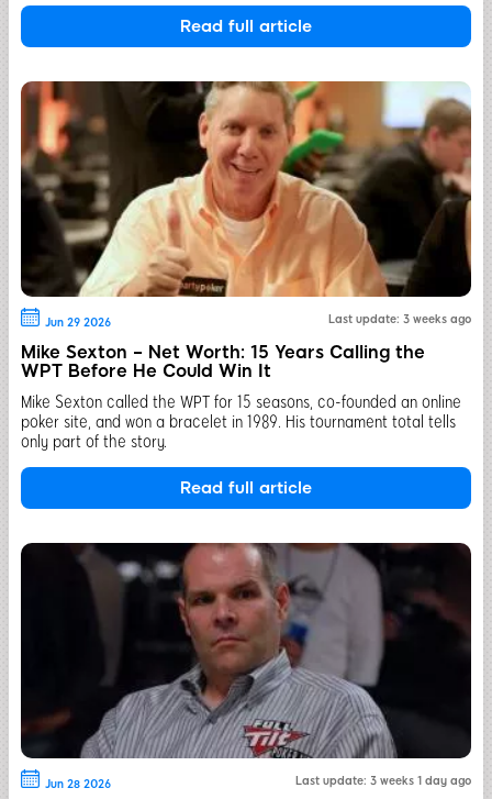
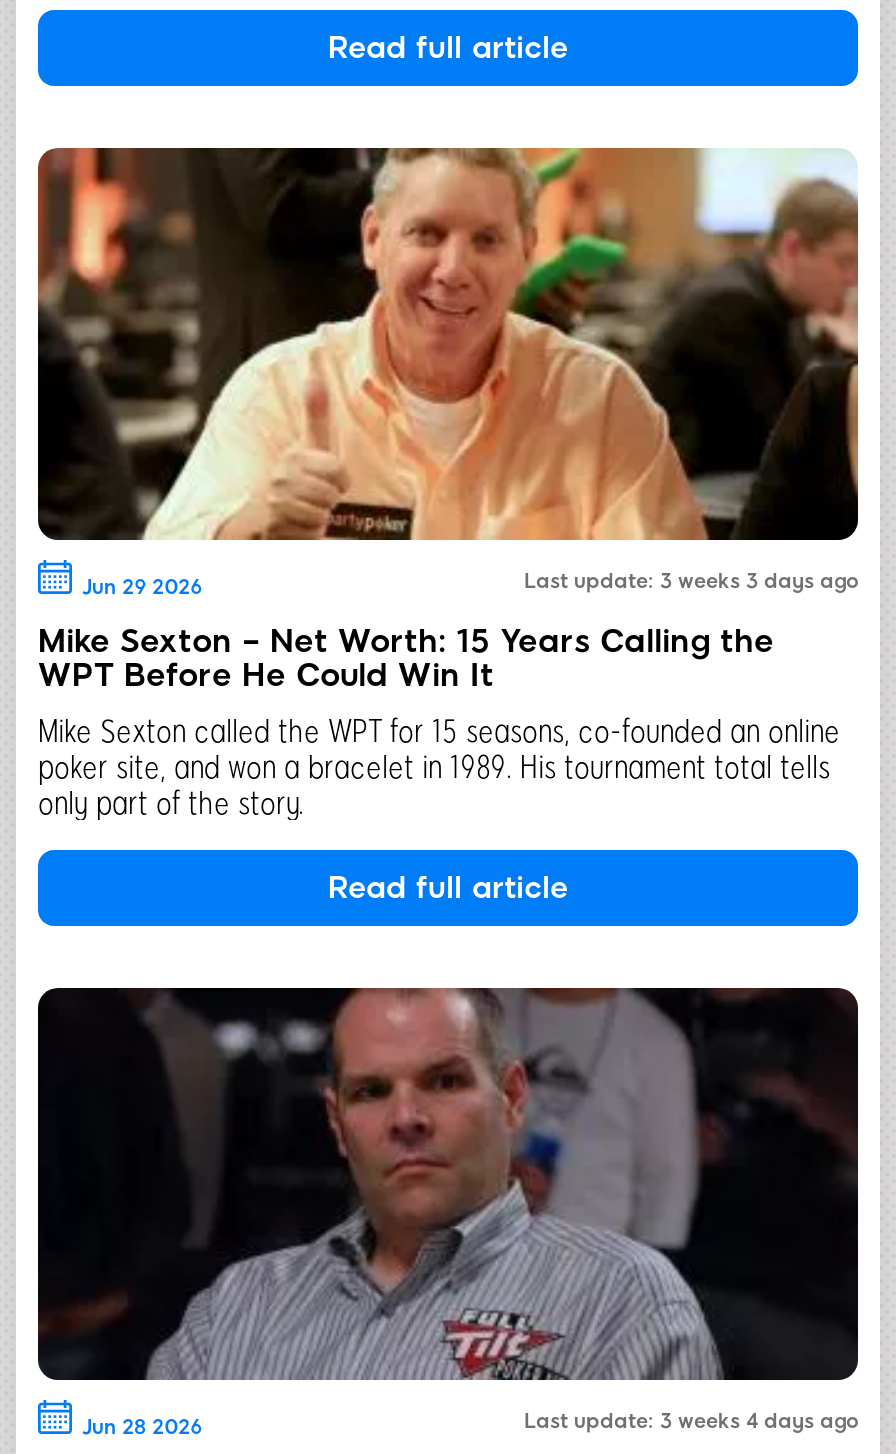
[328,312,471,326] Last update: 3 weeks ago -> [524,568,858,594] Last update: 3 weeks 3 days ago
[295,774,471,788] Last update: 3 weeks 1 day ago -> [524,1408,858,1434] Last update: 3 weeks 4 days ago

